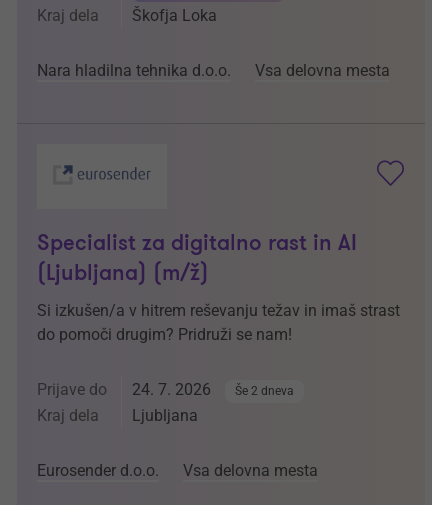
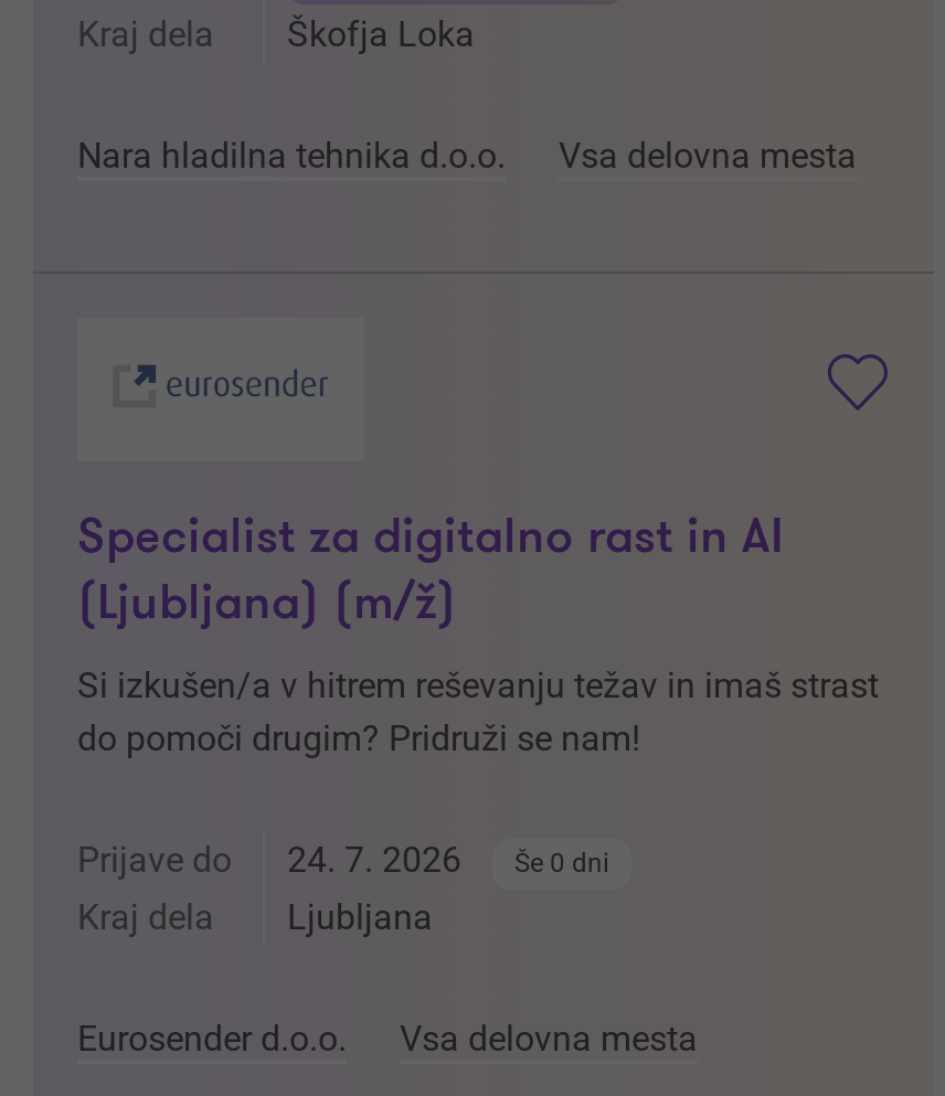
[37,380,294,399] Prijave do 24. 7. 2026 Še 2 dneva -> [77,839,609,881] Prijave do 24. 7. 2026 Še 0 dni

